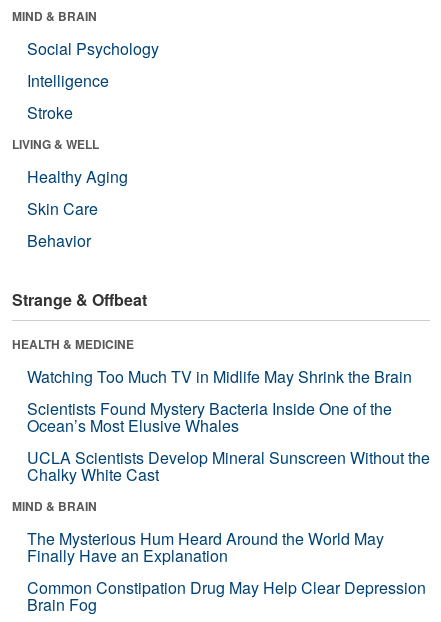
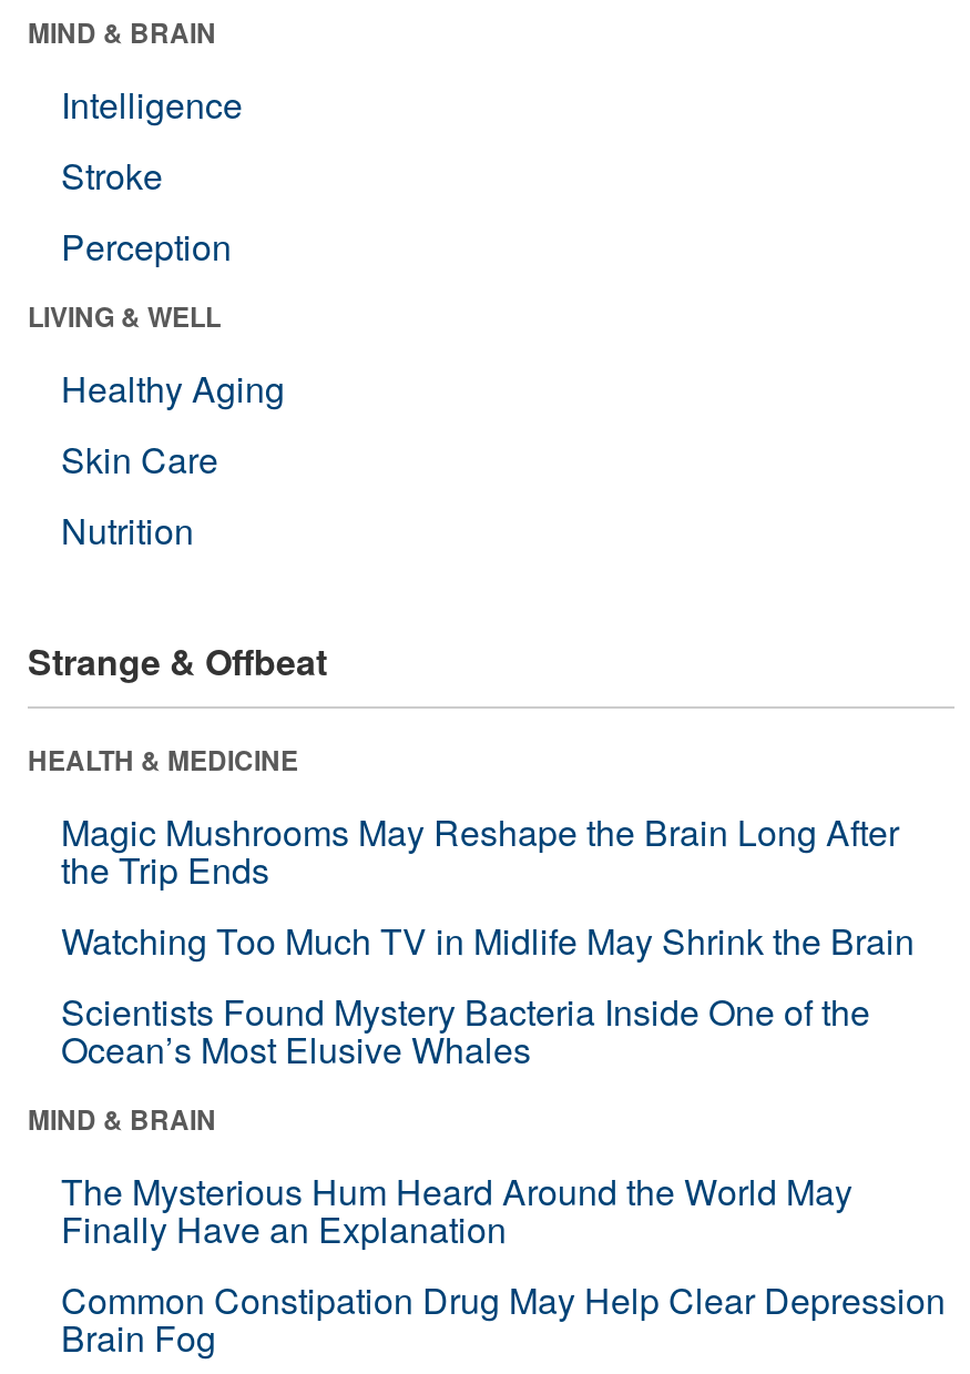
[27,37,159,60] Social Psychology -> none
moved [27,69,109,124] -> [61,78,243,200]: Intelligence | Stroke
none -> [61,220,232,271] Perception
[27,229,91,252] Behavior -> [61,504,194,555] Nutrition
none -> [61,806,899,894] Magic Mushrooms May Reshape the Brain Long After | the Trip Ends
moved [27,365,412,437] -> [61,914,915,1074]: Watching Too Much TV in Midlife May Shrink the Brain | Scientists Found Mystery Bacteria Inside One of the | Ocean’s Most Elusive Whales
[27,446,430,486] UCLA Scientists Develop Mineral Sunscreen Without the | Chalky White Cast -> none

